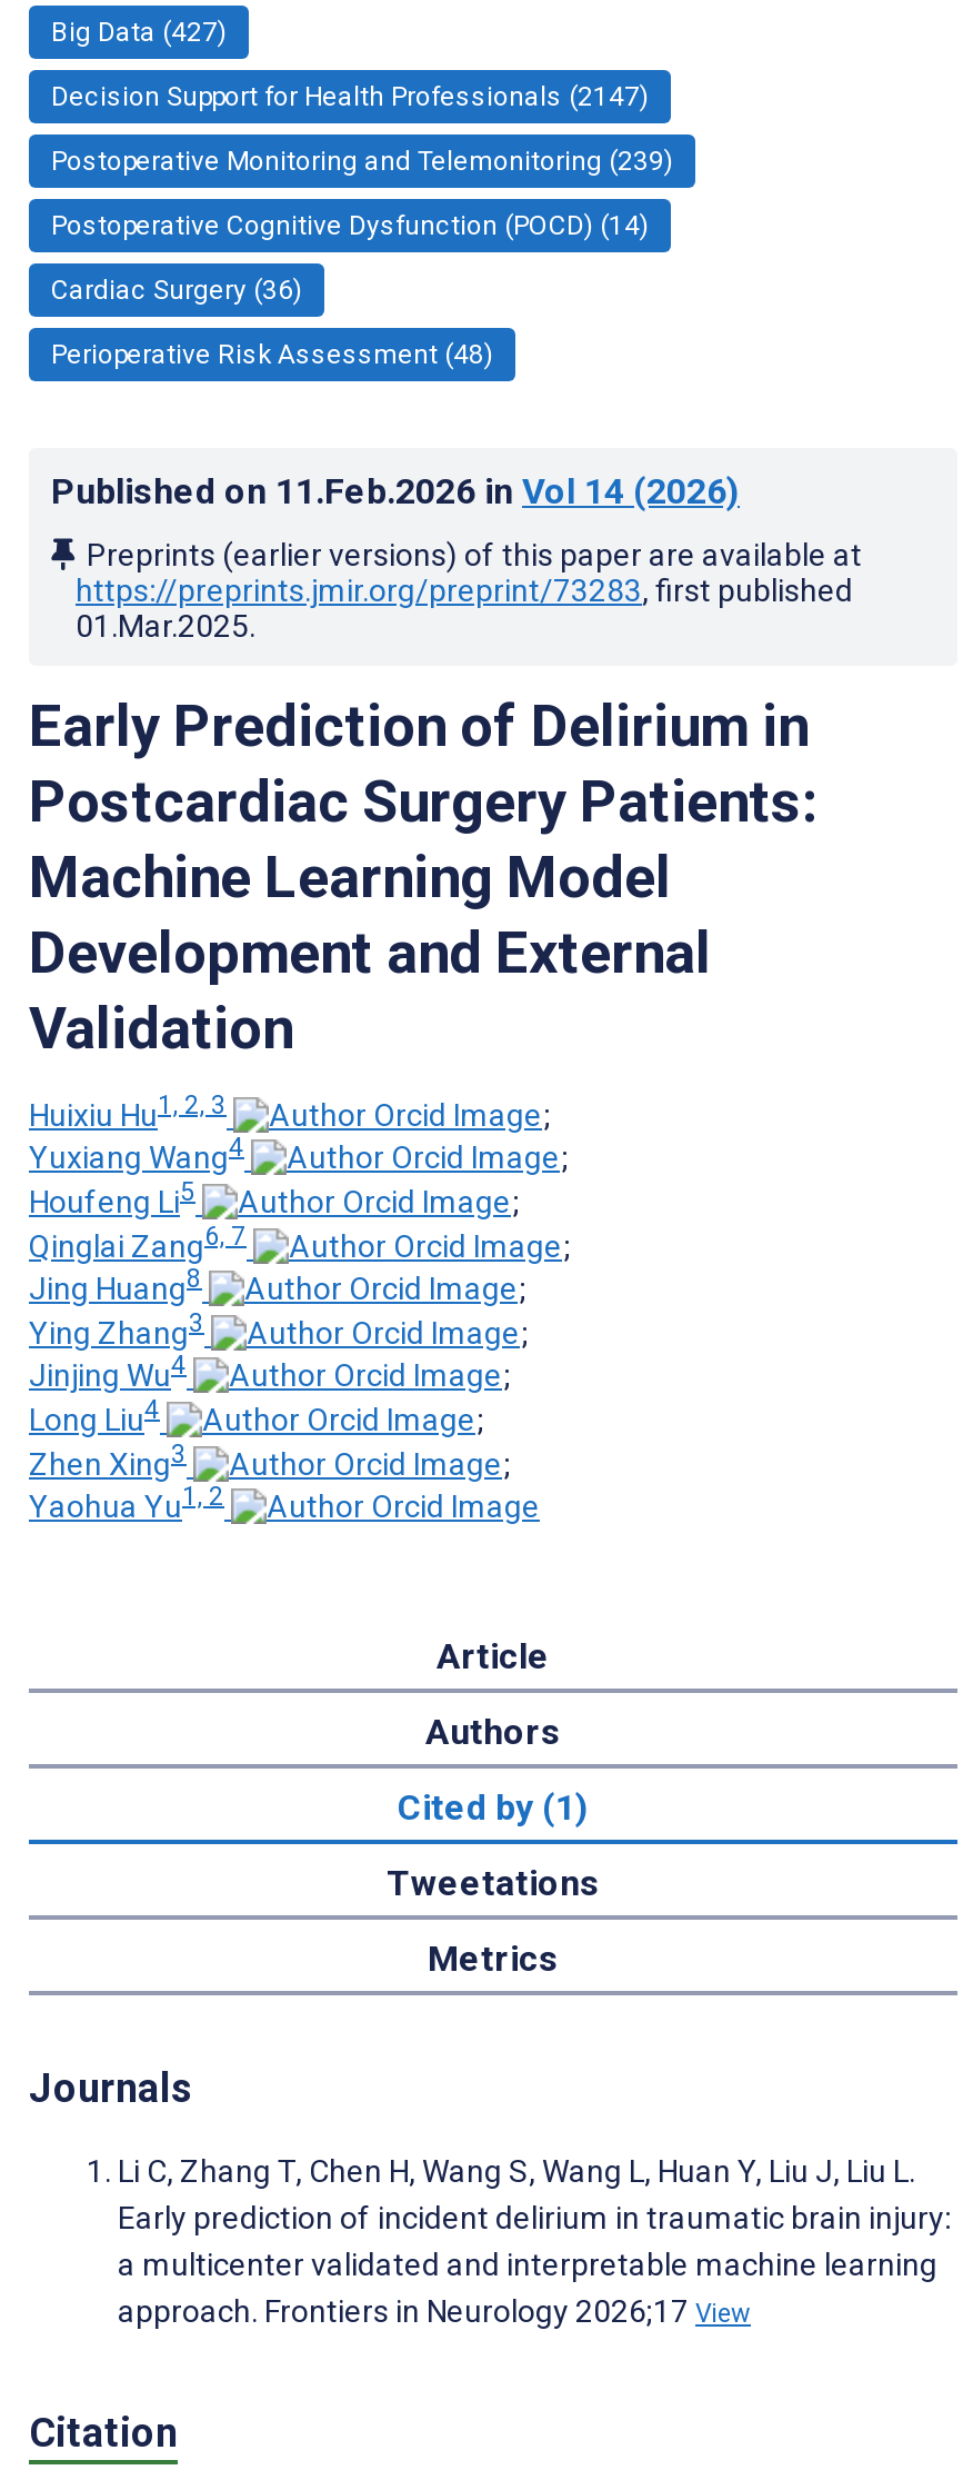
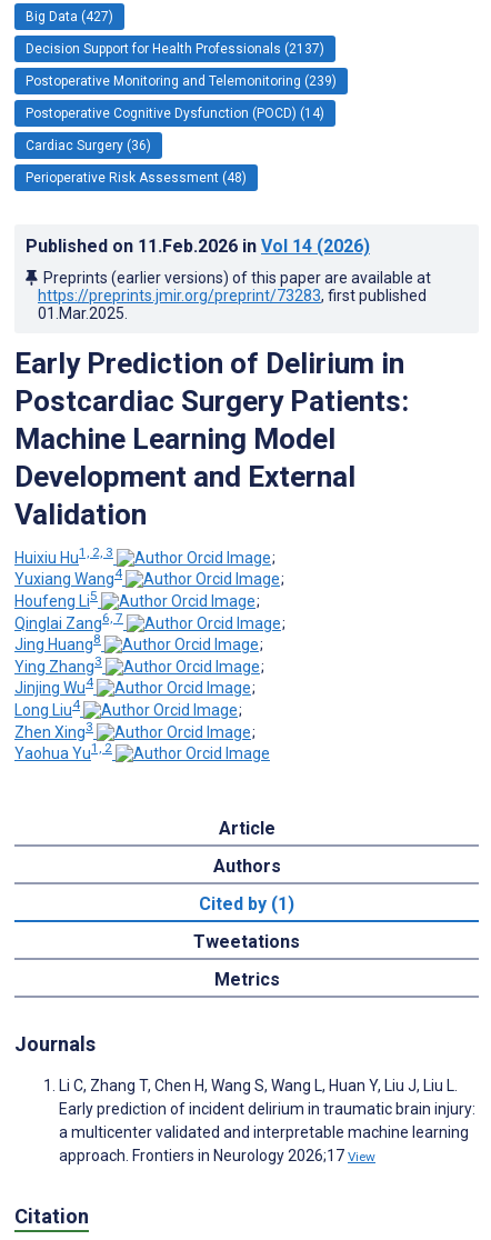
[51,81,649,112] Decision Support for Health Professionals (2147) -> [26,41,324,57] Decision Support for Health Professionals (2137)

